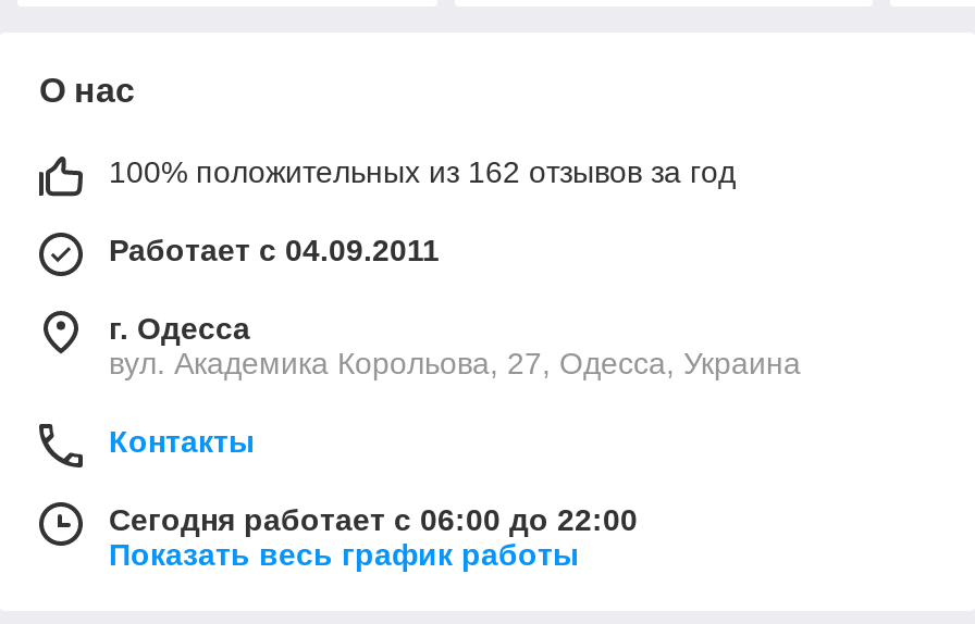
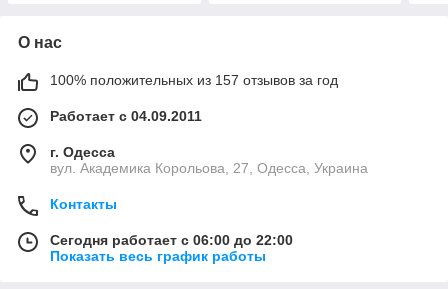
[109,154,736,189] 100% положительных из 162 отзывов за год -> [50,72,338,88] 100% положительных из 157 отзывов за год

